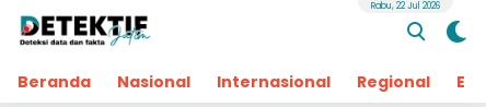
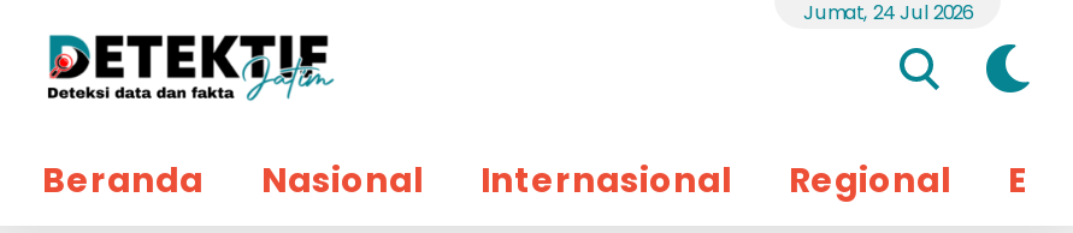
[371,0,440,12] Rabu, 22 Jul 2026 -> [803,0,972,26] Jumat, 24 Jul 2026

